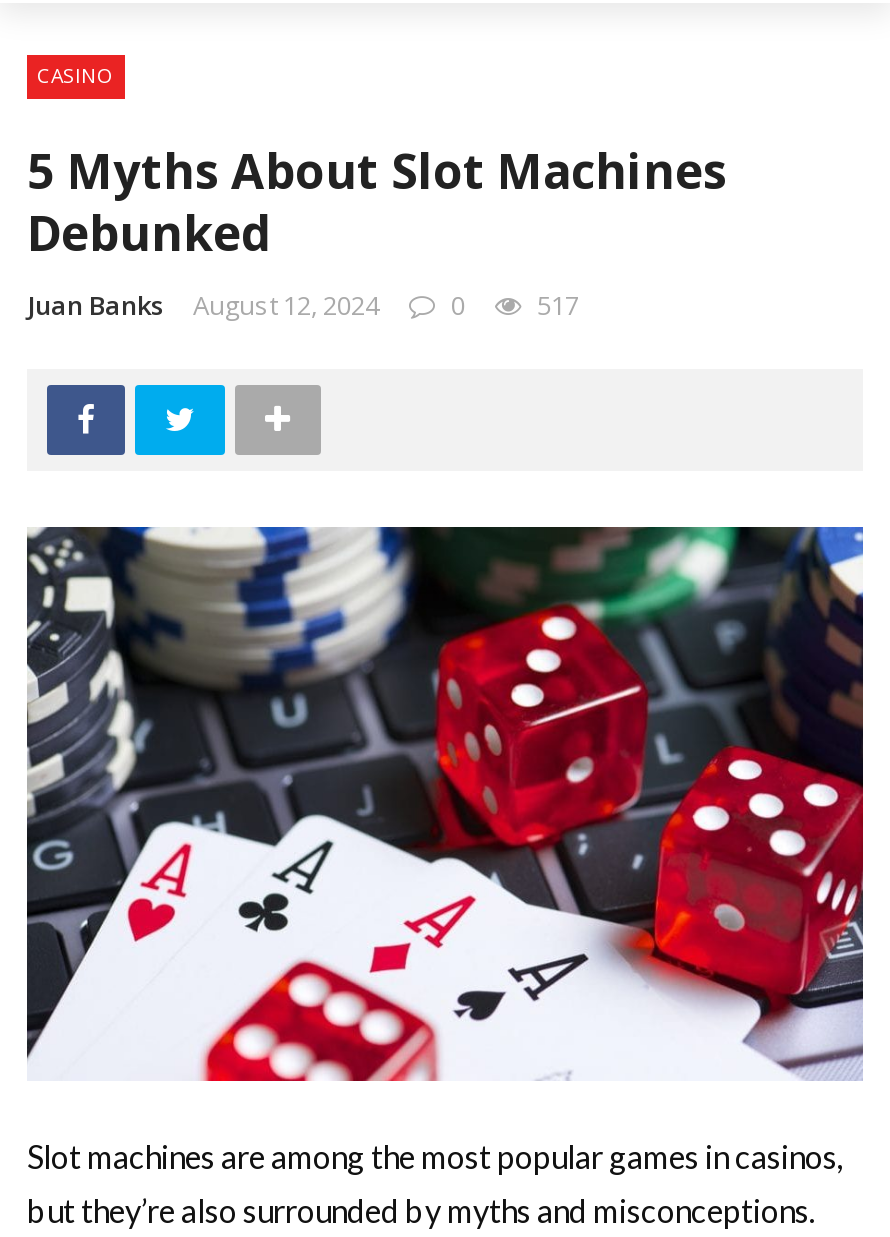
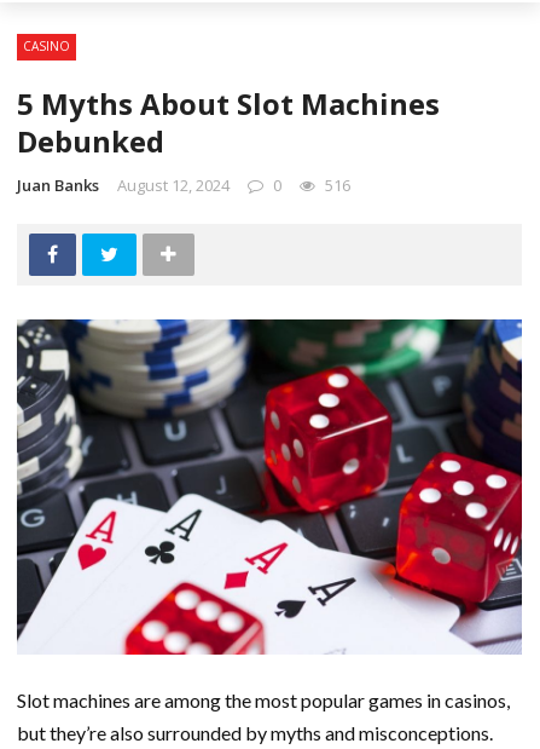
[27,287,579,323] Juan Banks August 12, 2024 0 517 -> [17,174,350,196] Juan Banks August 12, 2024 0 516

